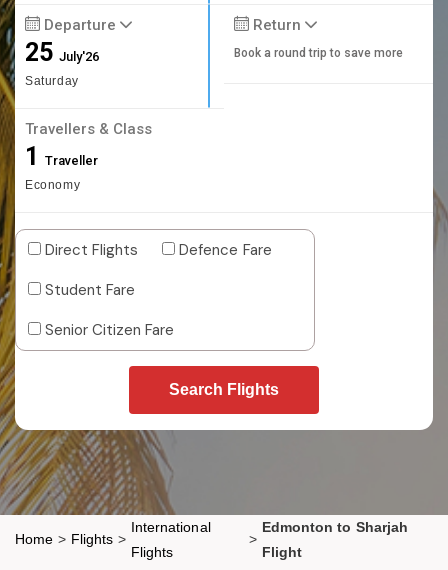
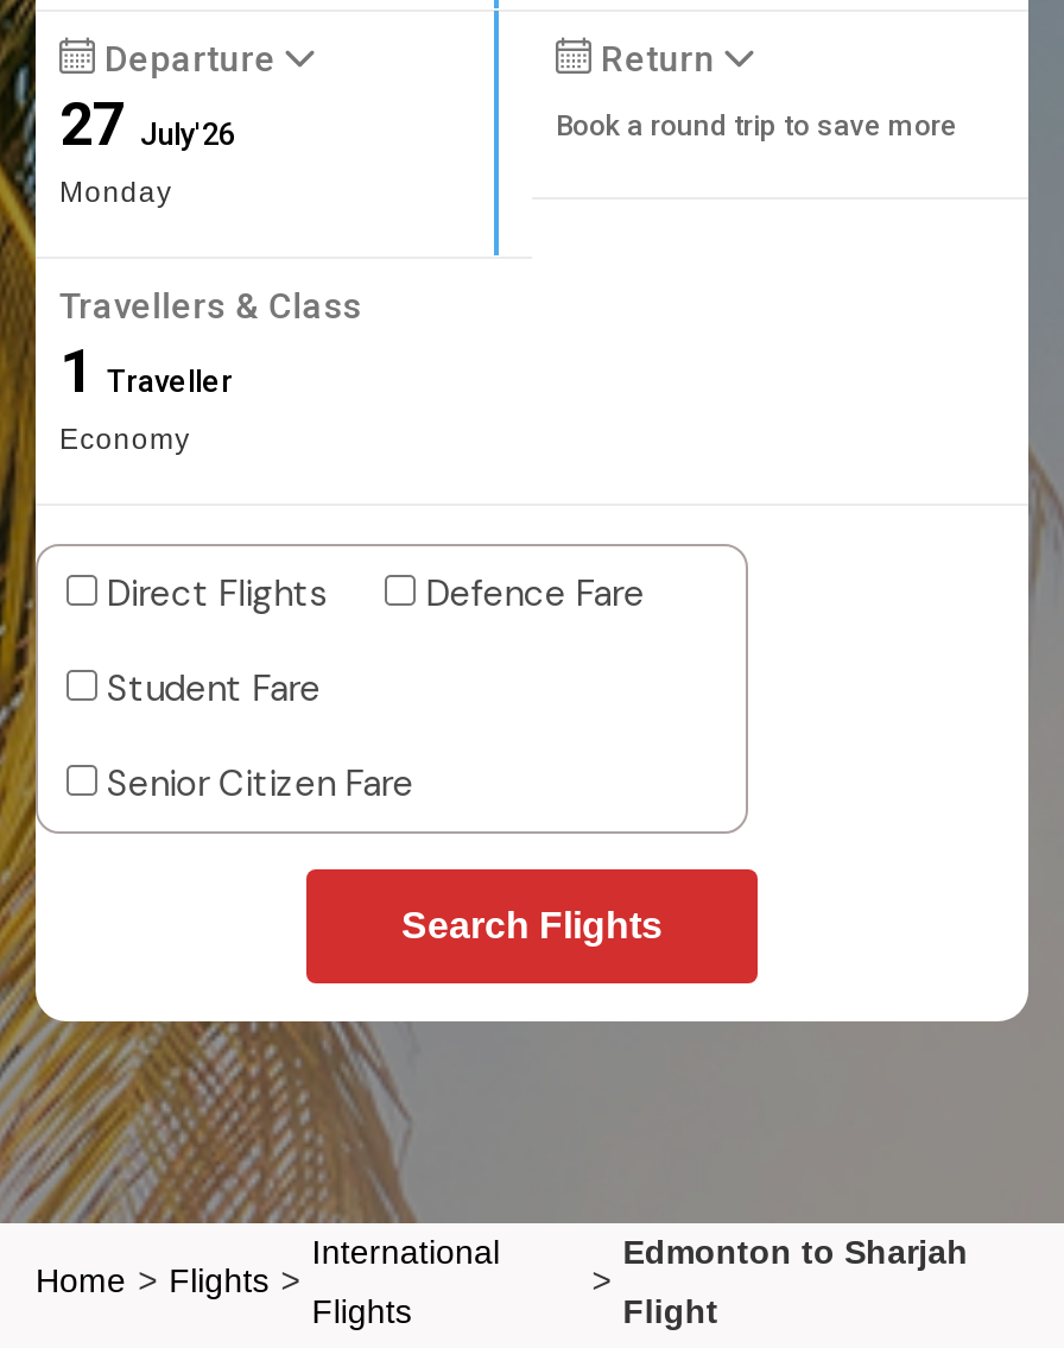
[25,38,99,88] 25 July'26 | Saturday -> [59,90,235,209] 27 July'26 | Monday

